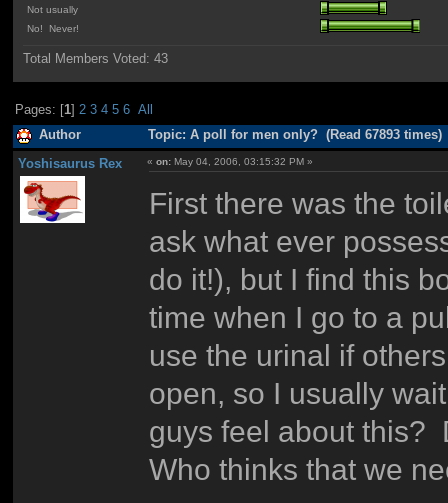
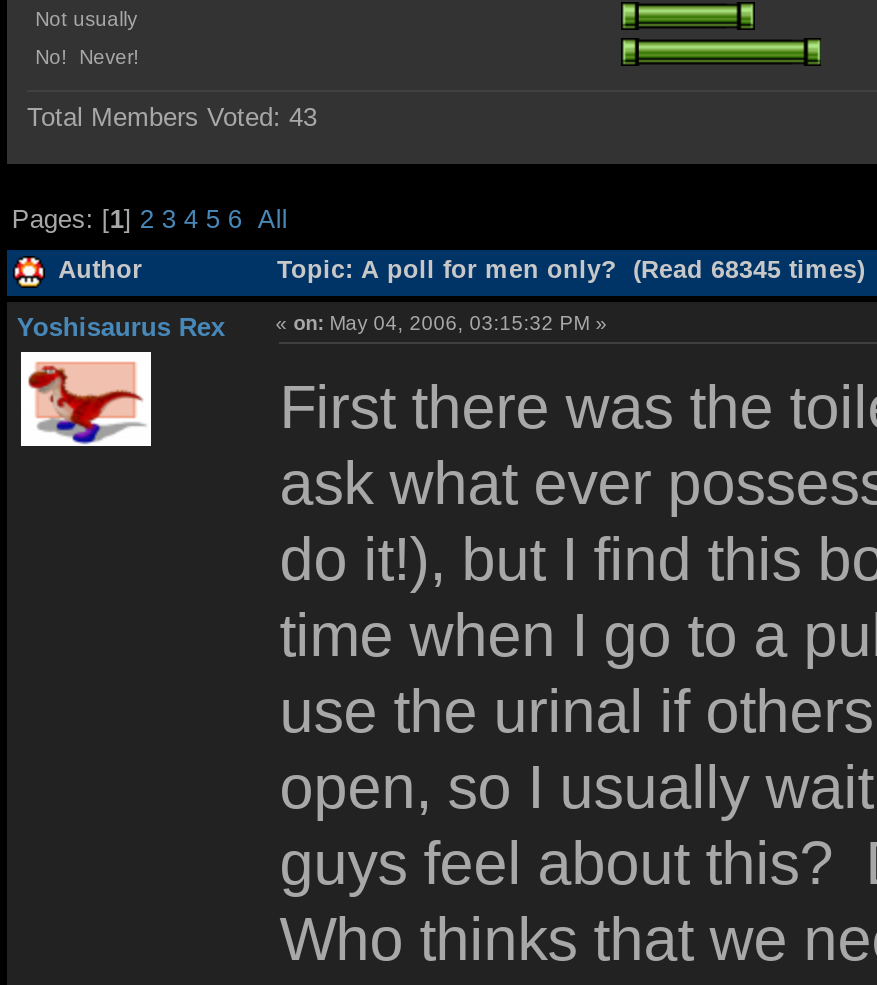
[144,128,442,142] Topic: A poll for men only? (Read 67893 times) -> [269,256,865,284] Topic: A poll for men only? (Read 68345 times)

